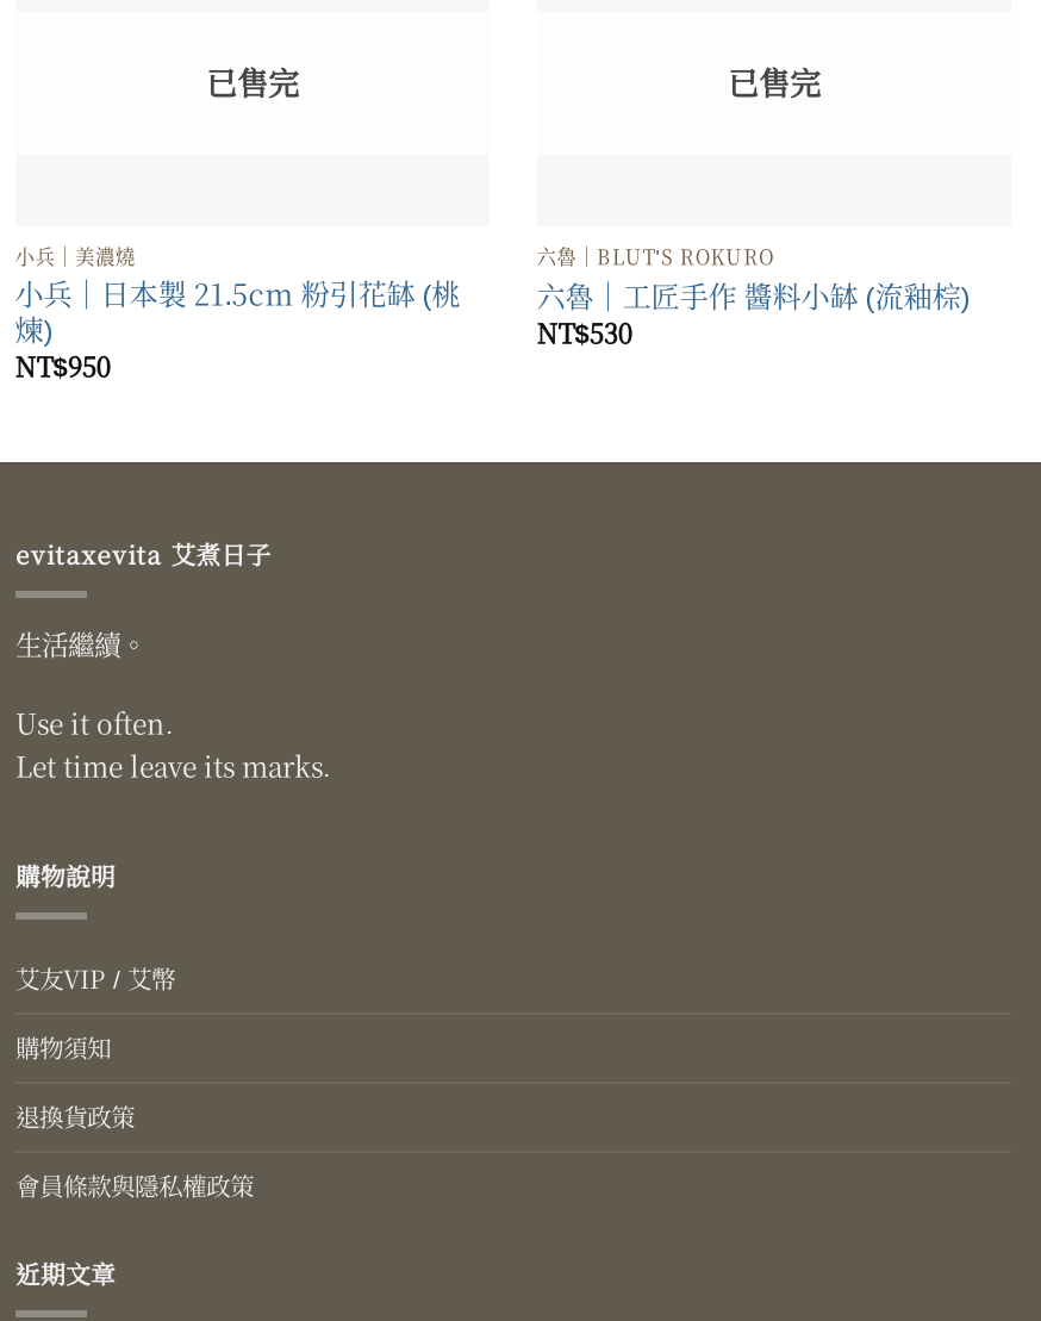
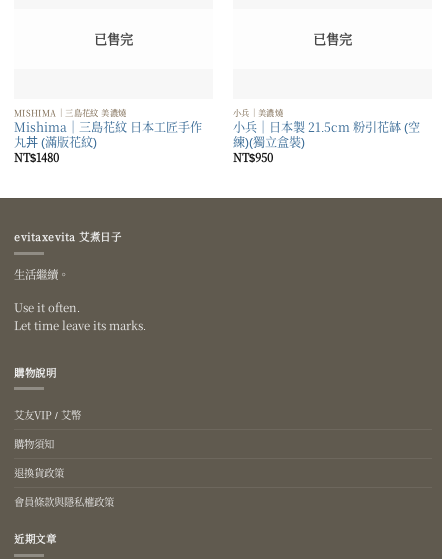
[15,241,460,383] 小兵｜美濃燒 | 小兵｜日本製 21.5cm 粉引花缽 (桃 | 煉) | NT$950 -> [14,106,202,165] MISHIMA｜三島花紋 美濃燒 | Mishima｜三島花紋 日本工匠手作 | 丸丼 (滿版花紋) | NT$1480
[537,241,970,349] 六魯｜BLUT'S ROKURO | 六魯｜工匠手作 醬料小缽 (流釉棕) | NT$530 -> [233,106,420,165] 小兵｜美濃燒 | 小兵｜日本製 21.5cm 粉引花缽 (空 | 練)(獨立盒裝) | NT$950

